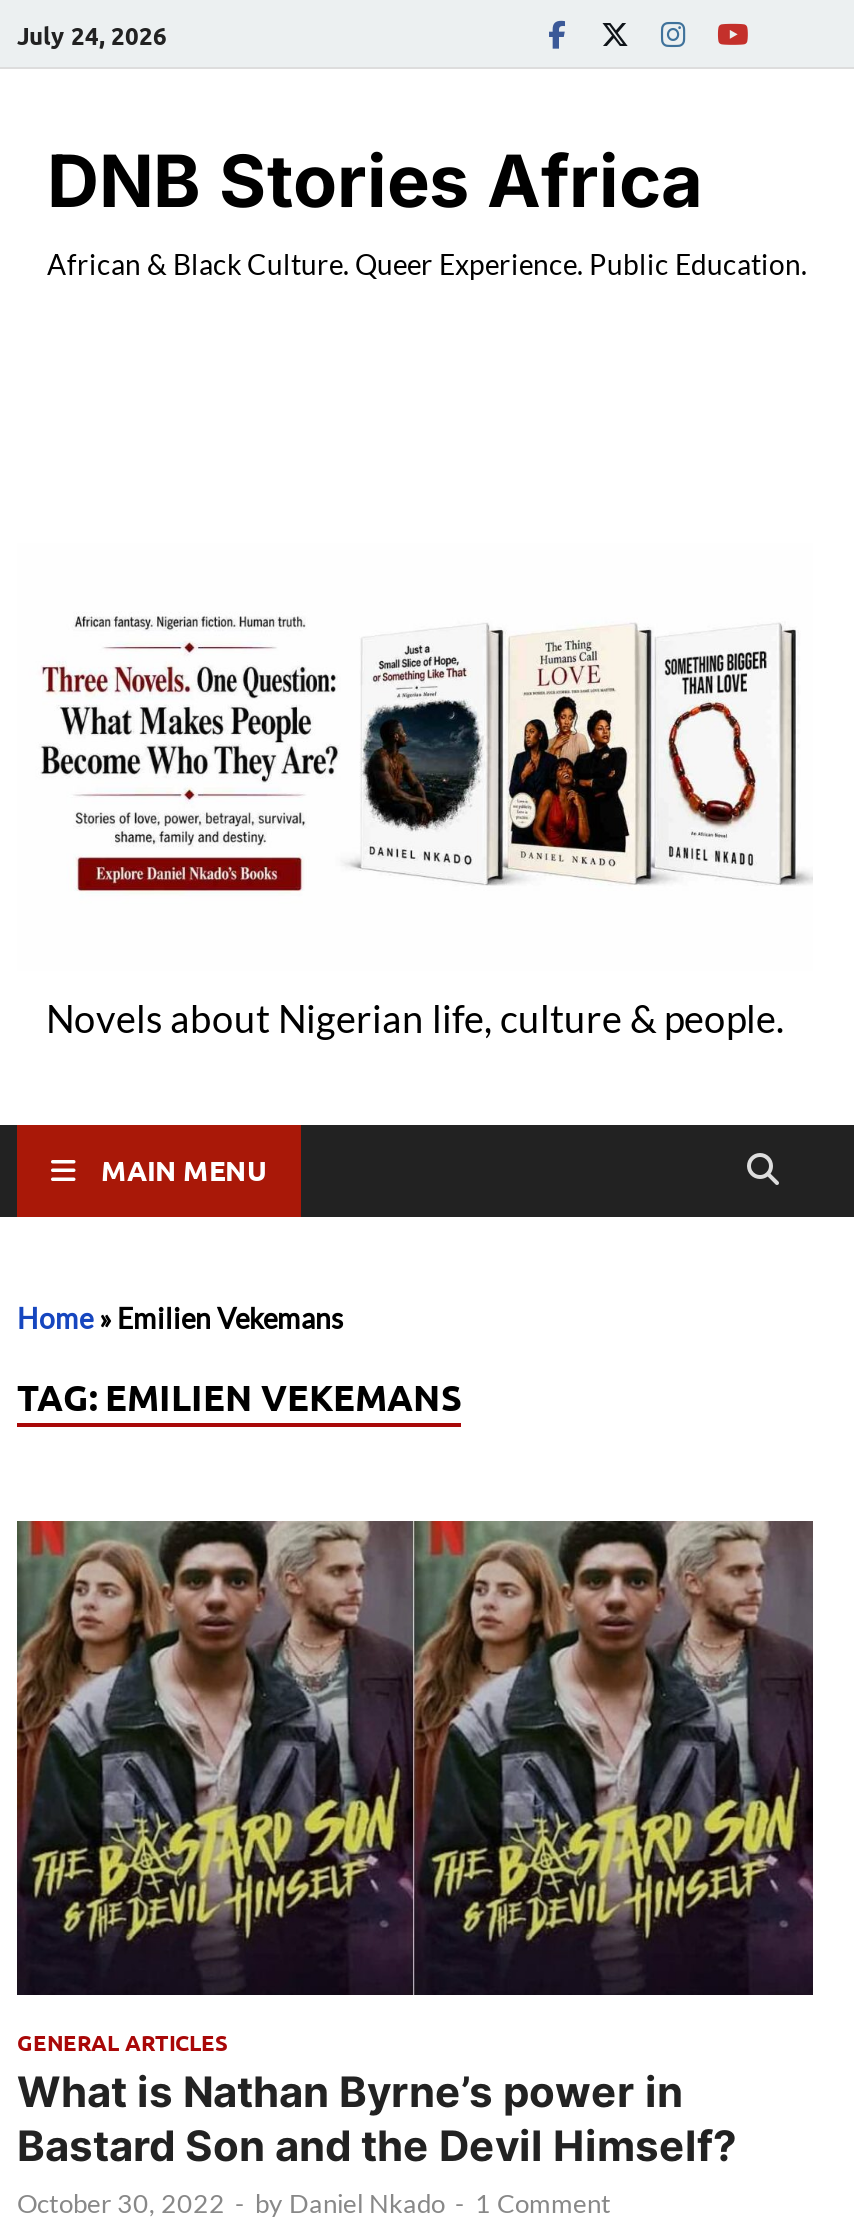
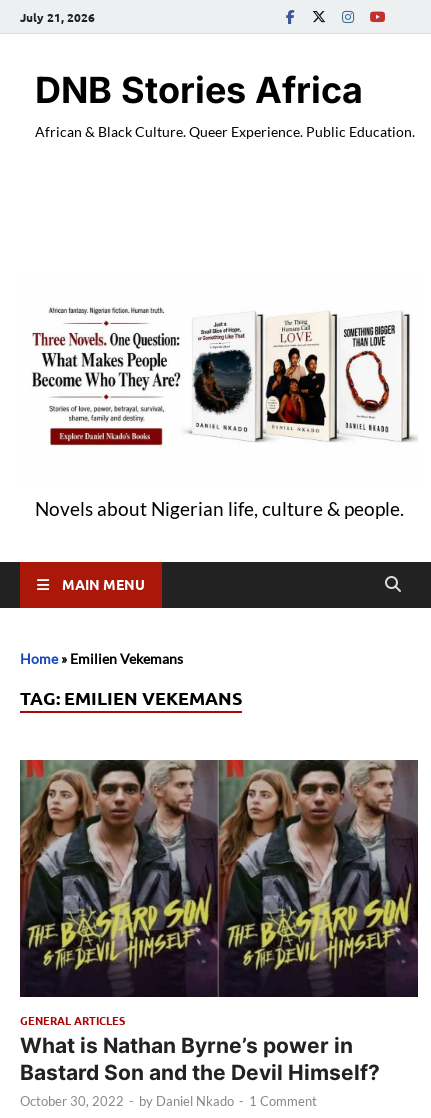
[17,18,167,50] July 24, 2026 -> [20,8,95,24] July 21, 2026

